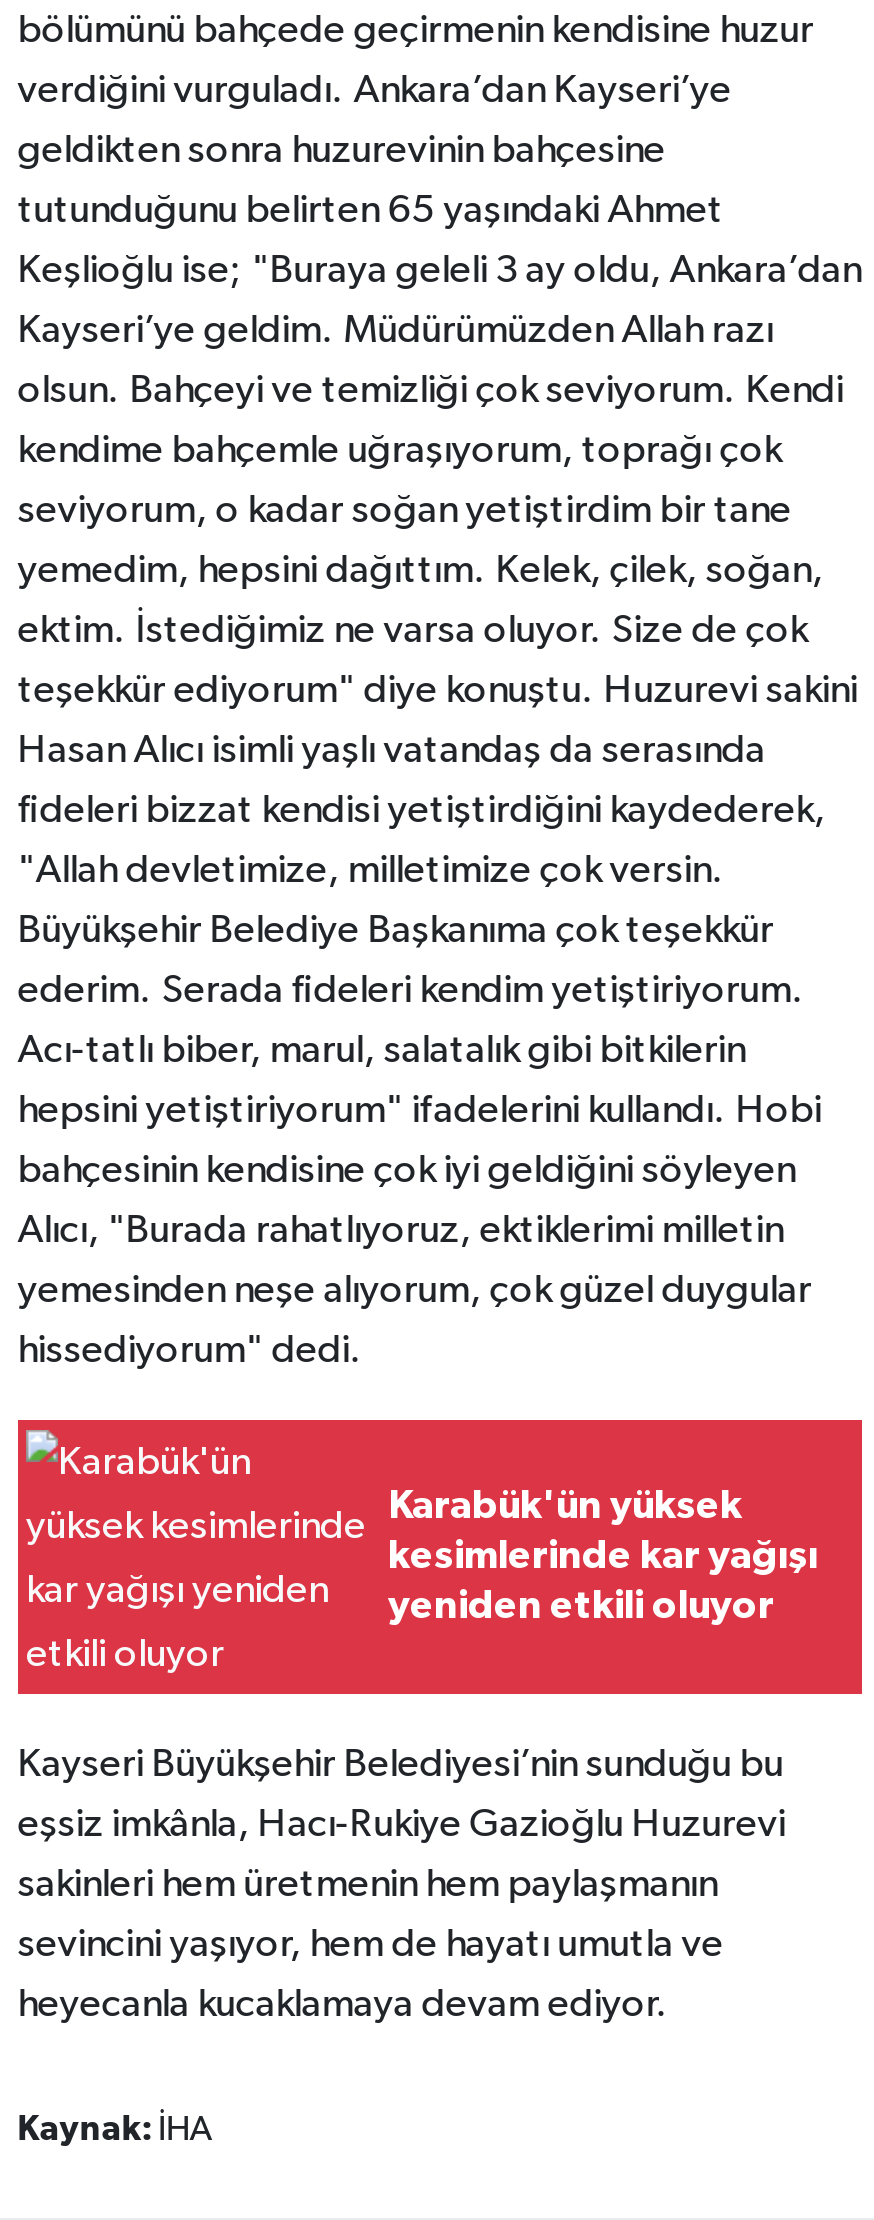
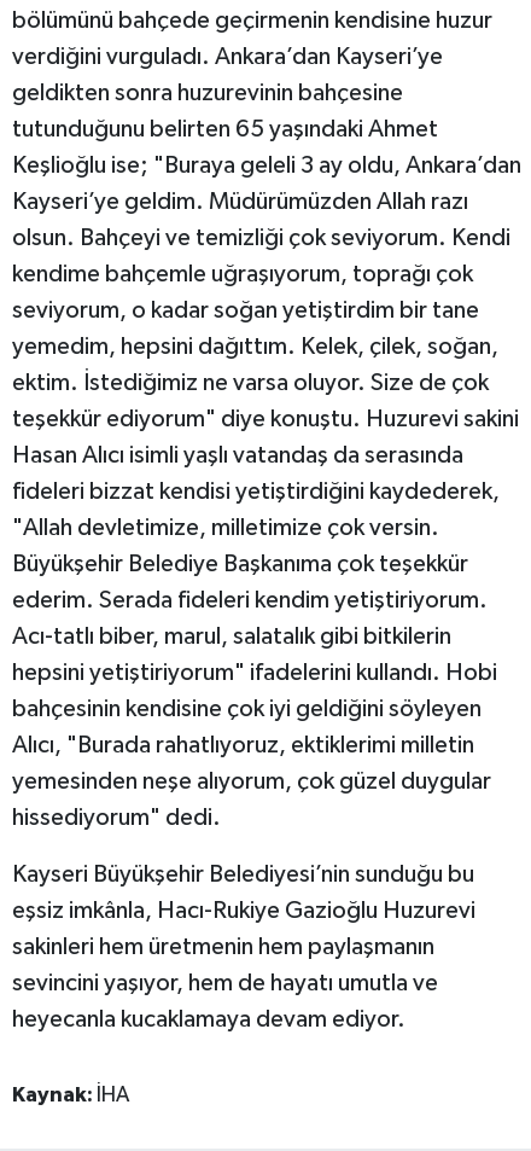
[16,1416,864,1696] [image] | Karabük'ün yüksek | kesimlerinde kar yağışı | yeniden etkili oluyor -> none

